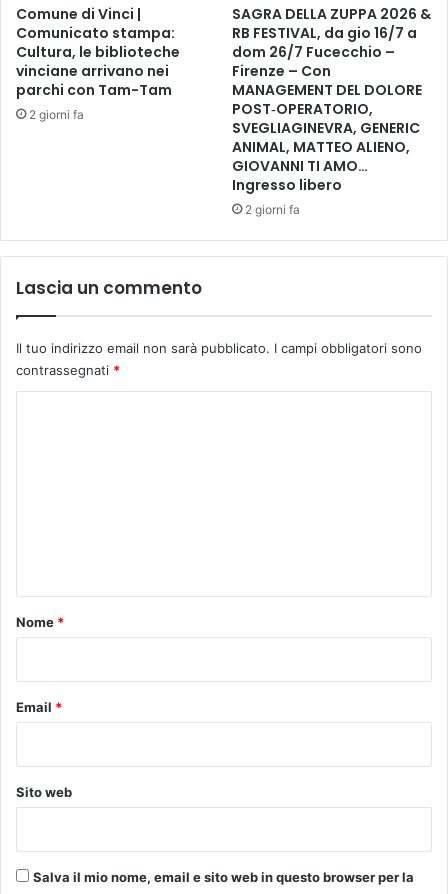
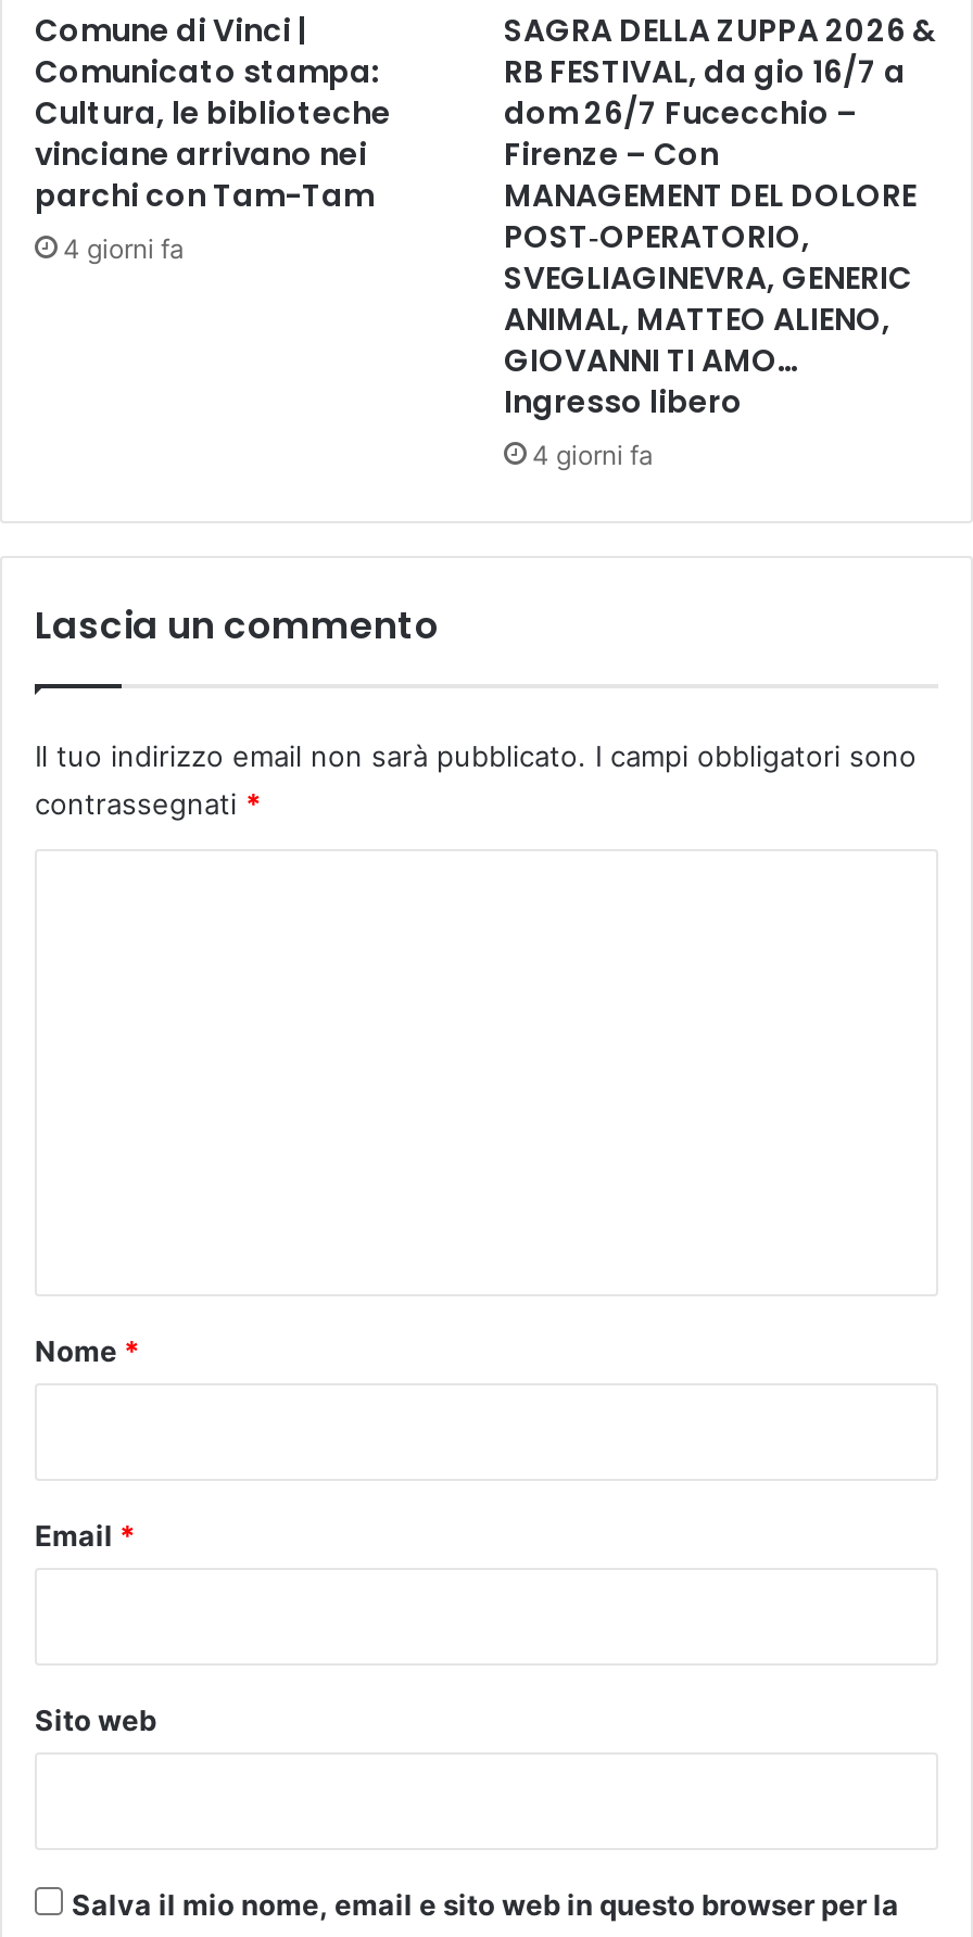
[29,107,84,122] 2 giorni fa -> [63,232,185,265] 4 giorni fa
[245,202,300,217] 2 giorni fa -> [532,439,654,472] 4 giorni fa

